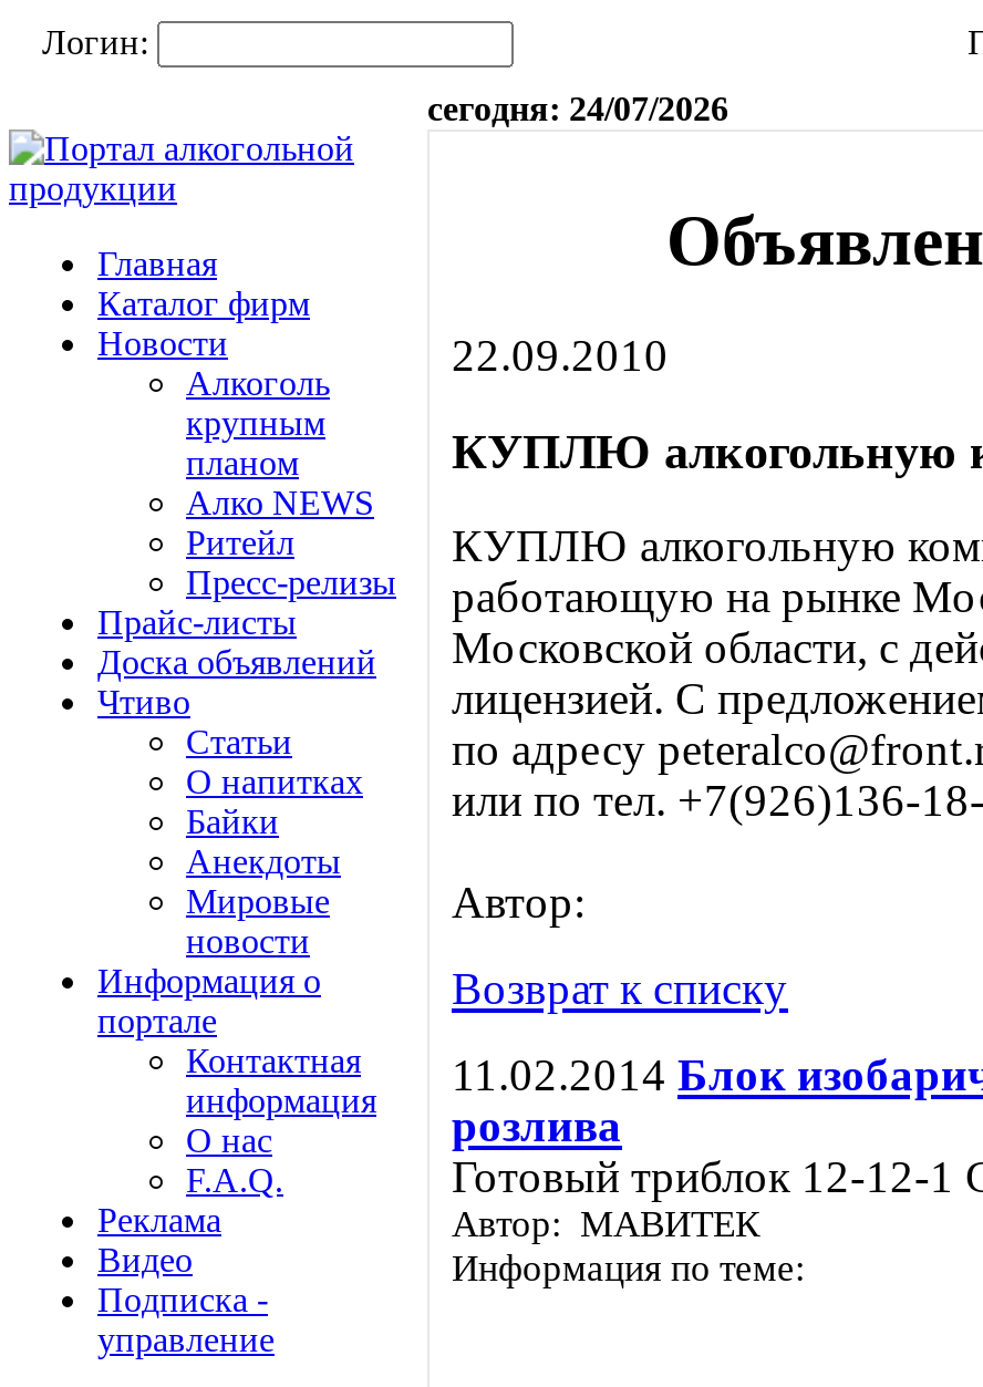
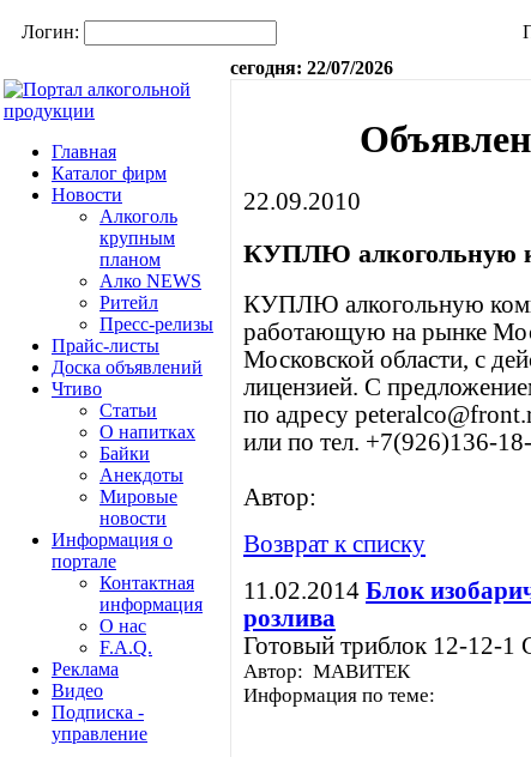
[427,90,728,127] сегодня: 24/07/2026 -> [230,57,393,78] сегодня: 22/07/2026

